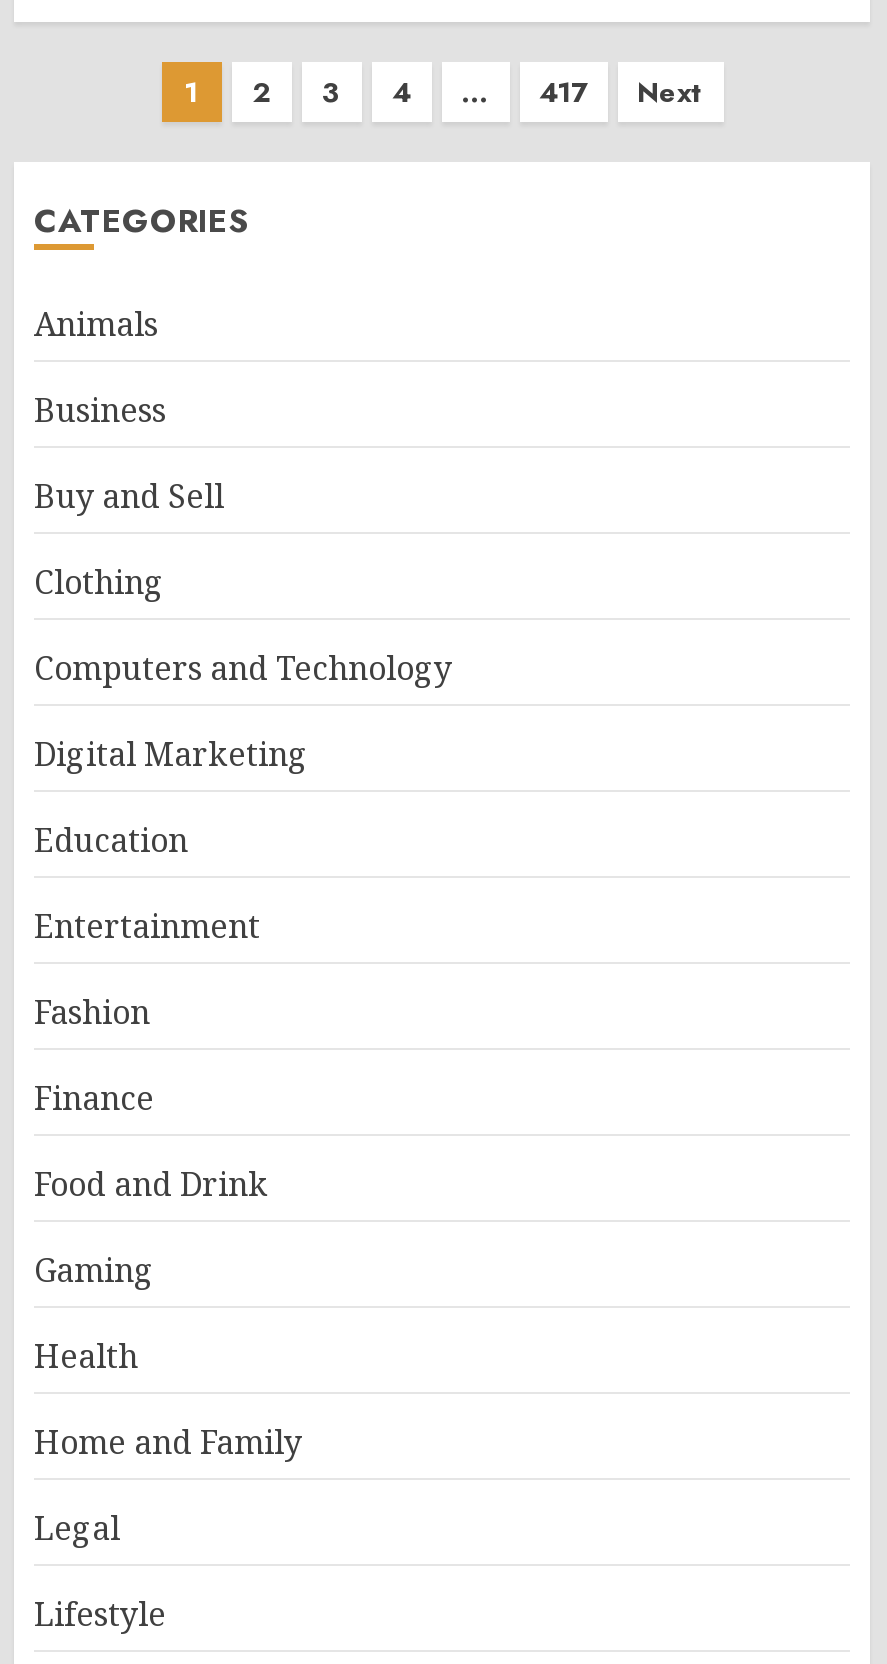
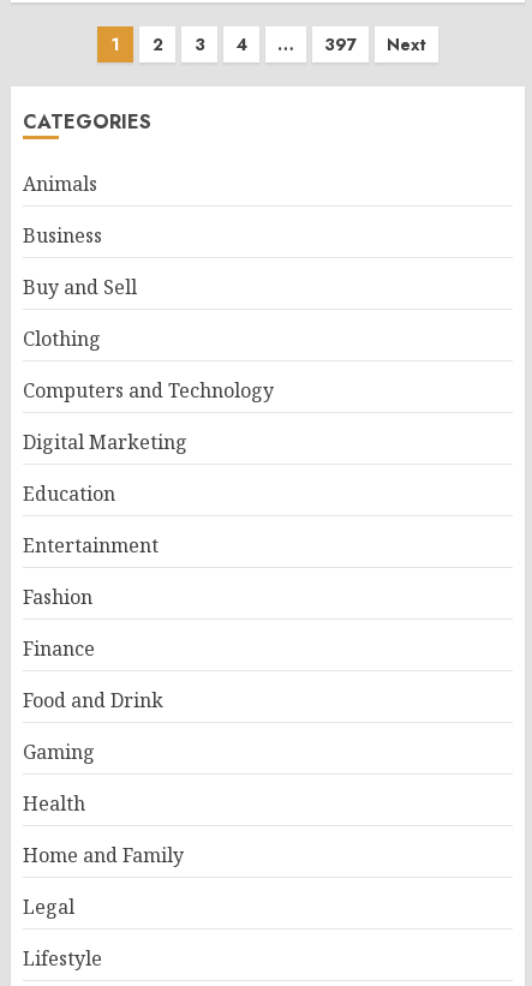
[539,72,587,112] 417 -> [324,32,357,56] 397

